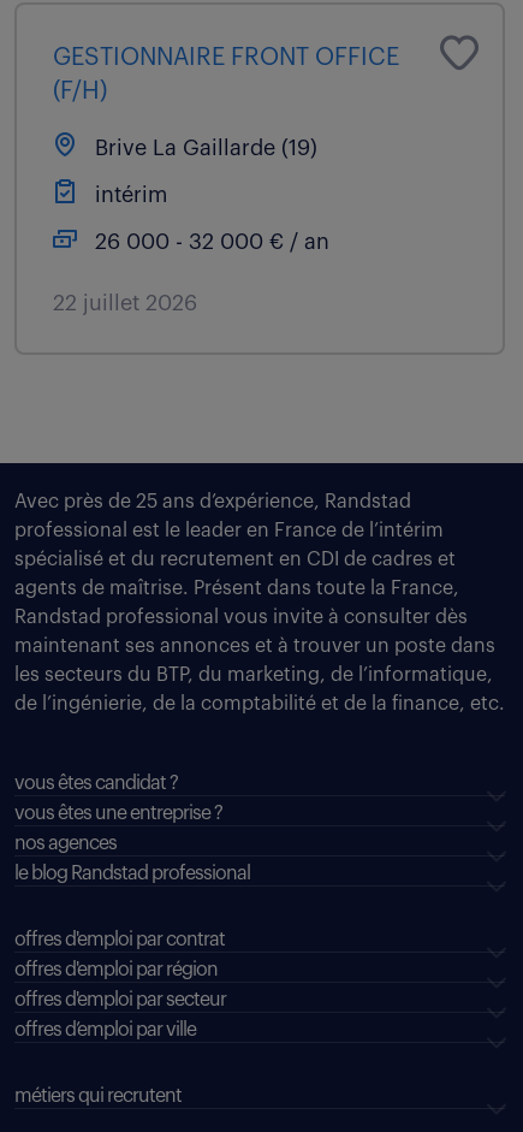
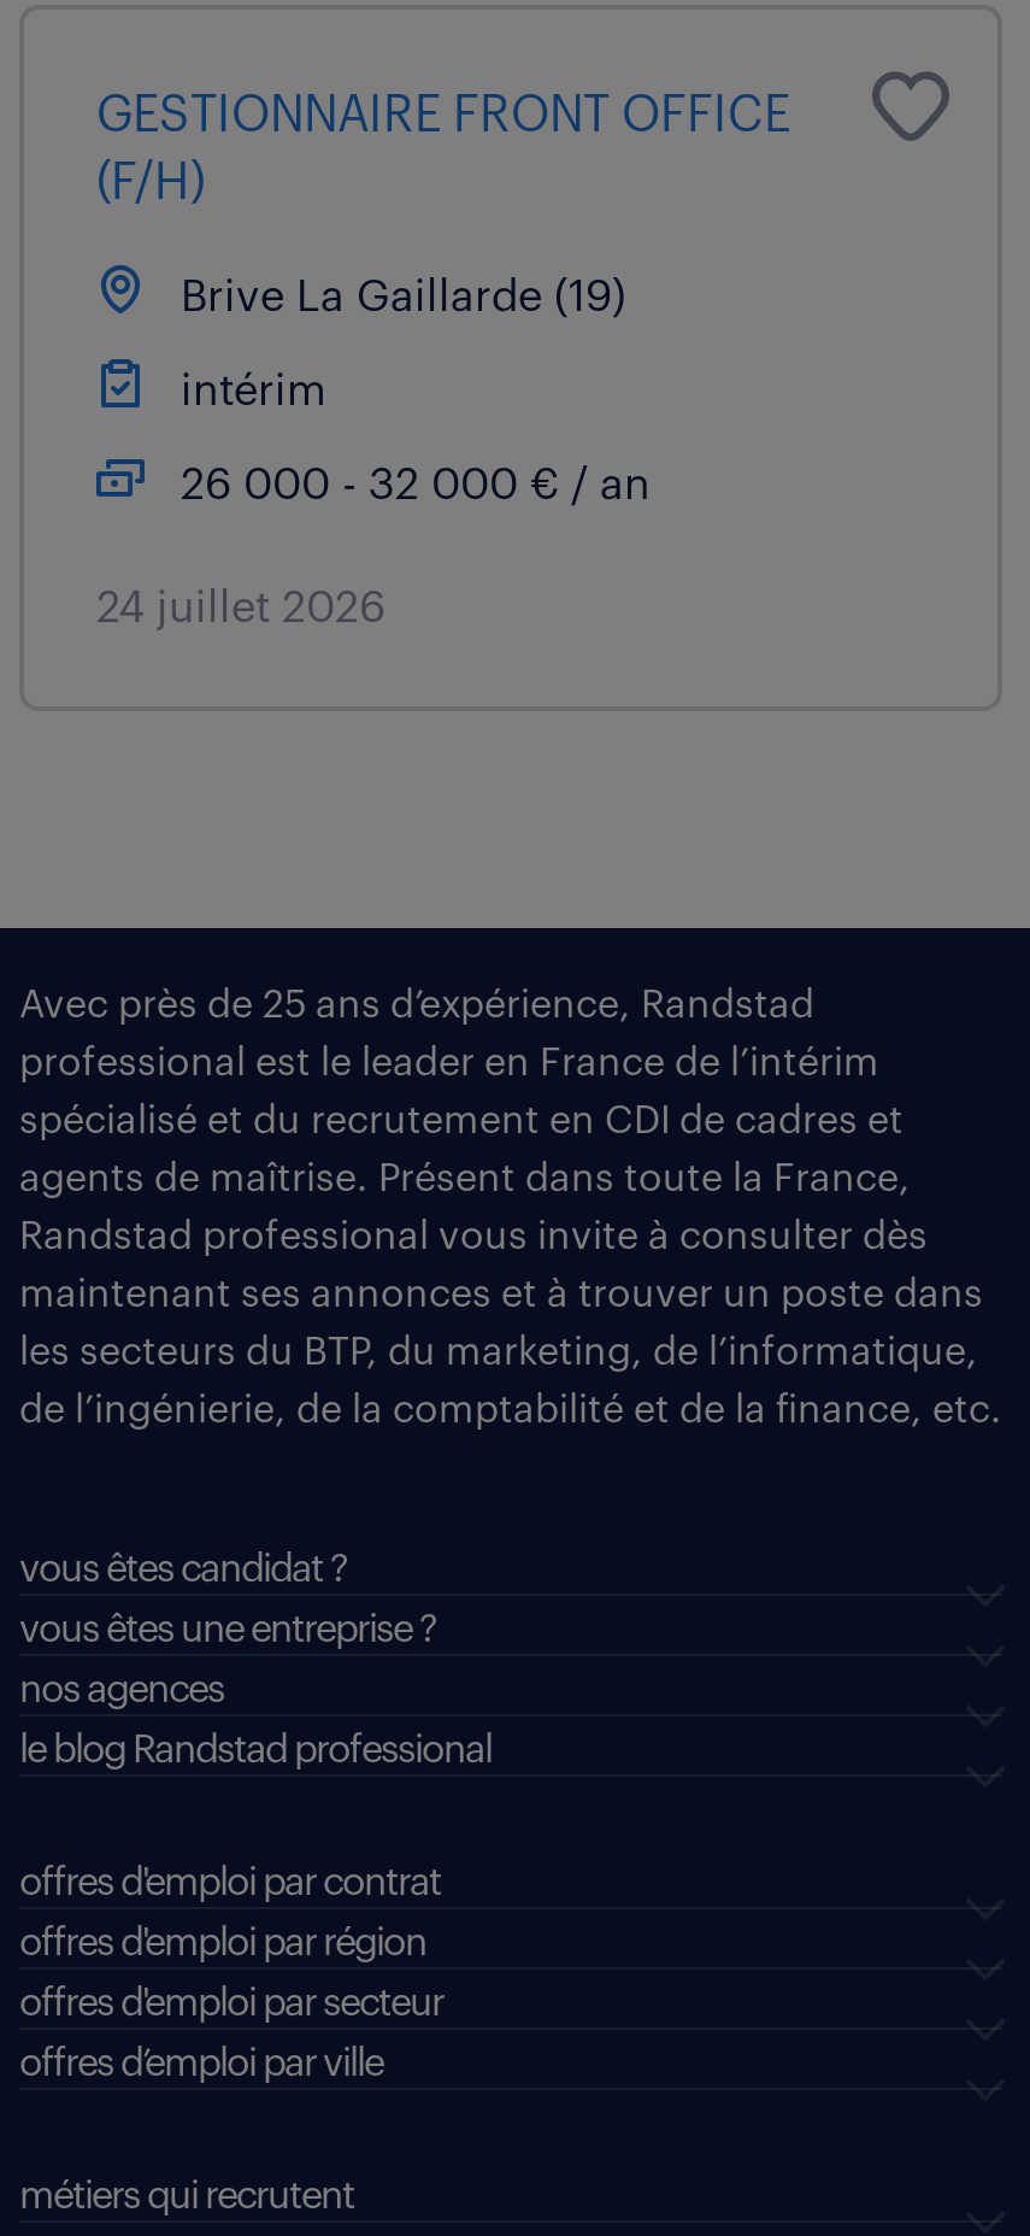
[53,292,197,314] 22 juillet 2026 -> [96,585,385,628] 24 juillet 2026

